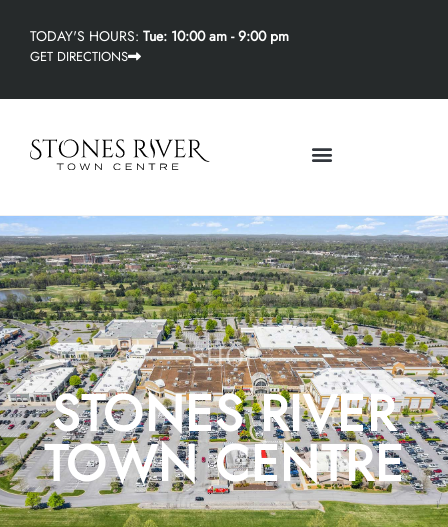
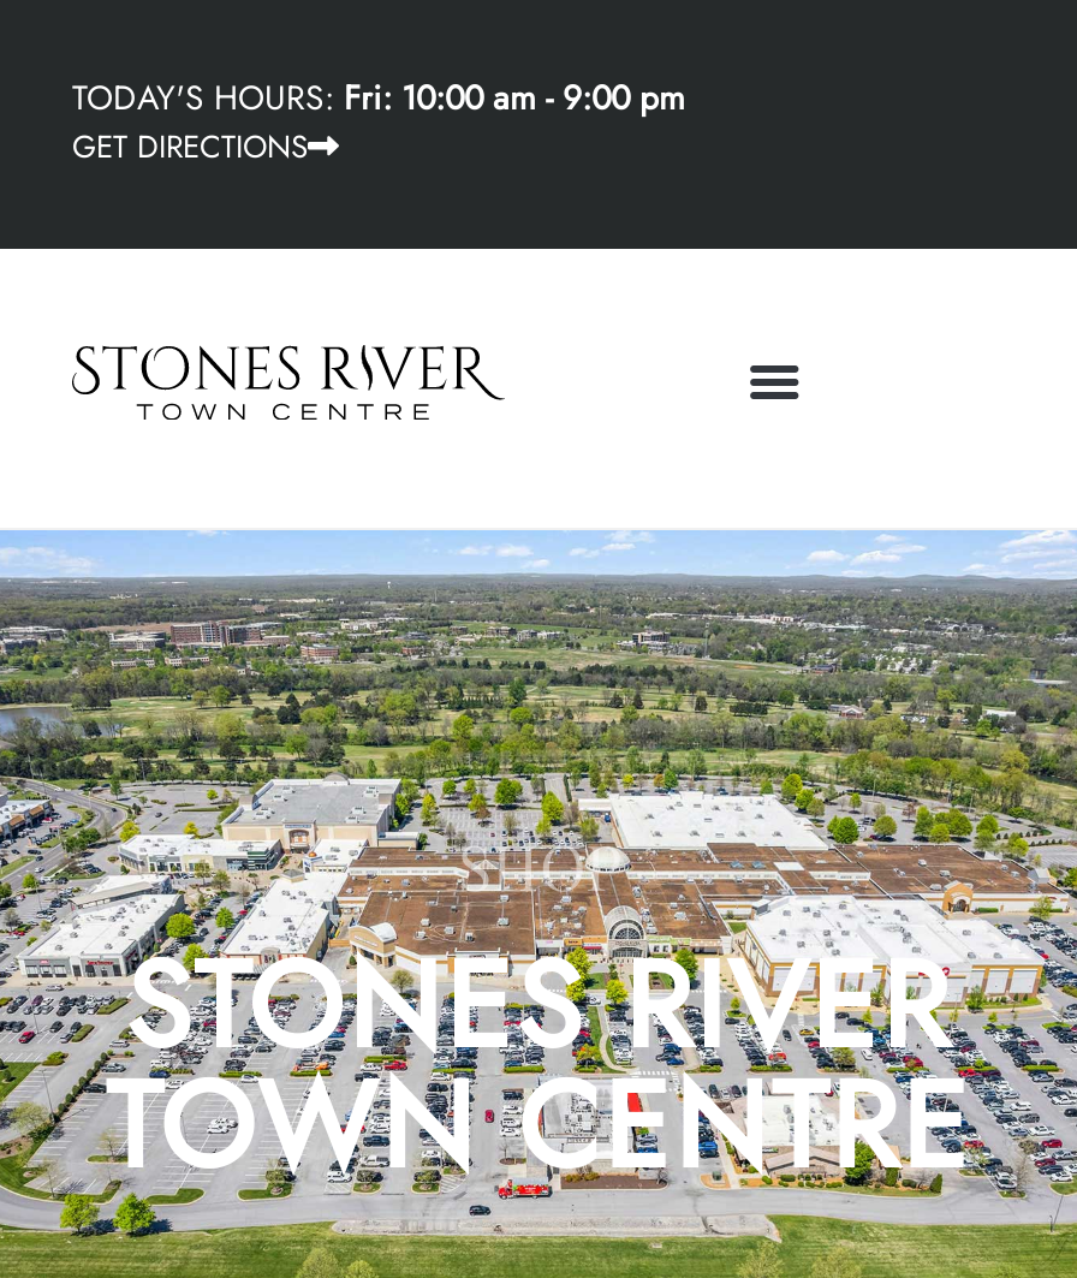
[30,26,289,46] TODAY'S HOURS: Tue: 10:00 am - 9:00 pm -> [72,73,685,121] TODAY'S HOURS: Fri: 10:00 am - 9:00 pm

